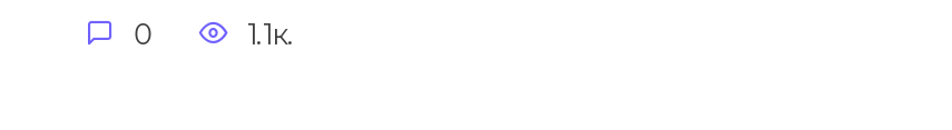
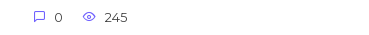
[247,18,294,51] 1.1к. -> [105,10,127,25] 245

